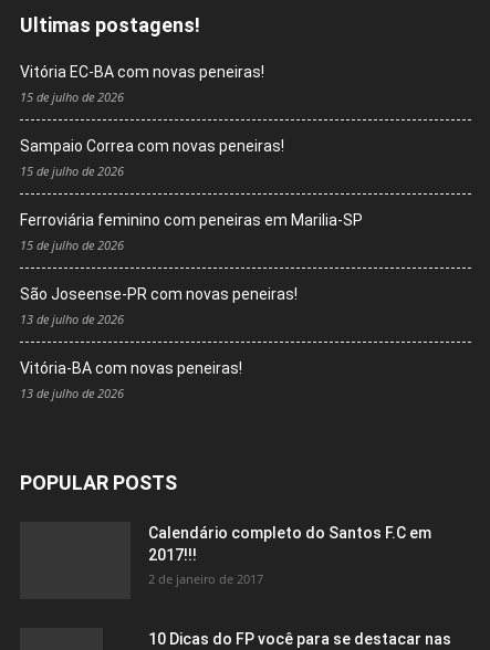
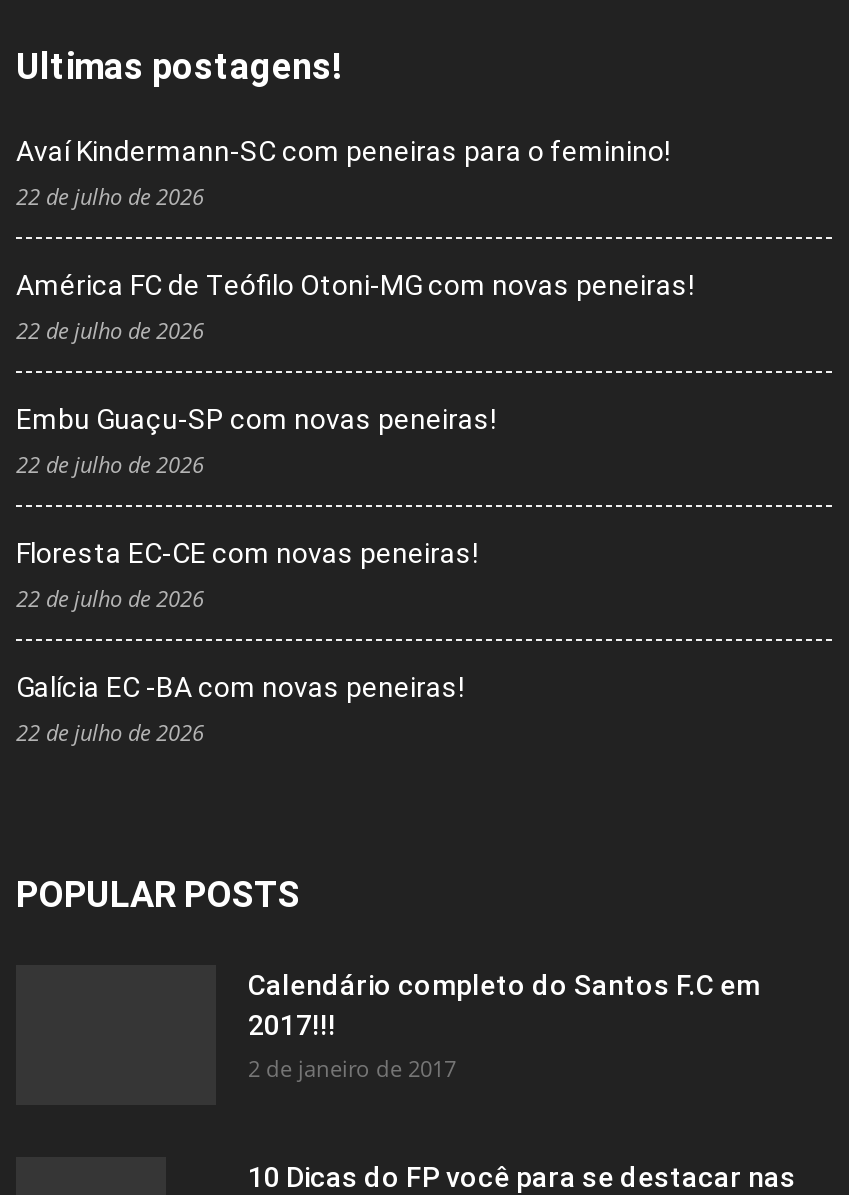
[20,63,264,105] Vitória EC-BA com novas peneiras! | 15 de julho de 2026 -> [16,134,670,210] Avaí Kindermann-SC com peneiras para o feminino! | 22 de julho de 2026
[20,138,284,180] Sampaio Correa com novas peneiras! | 15 de julho de 2026 -> [16,268,694,344] América FC de Teófilo Otoni-MG com novas peneiras! | 22 de julho de 2026
[20,212,363,254] Ferroviária feminino com peneiras em Marilia-SP | 15 de julho de 2026 -> [16,402,496,478] Embu Guaçu-SP com novas peneiras! | 22 de julho de 2026
[20,286,298,328] São Joseense-PR com novas peneiras! | 13 de julho de 2026 -> [16,536,478,612] Floresta EC-CE com novas peneiras! | 22 de julho de 2026
[20,360,242,402] Vitória-BA com novas peneiras! | 13 de julho de 2026 -> [16,670,464,746] Galícia EC -BA com novas peneiras! | 22 de julho de 2026

